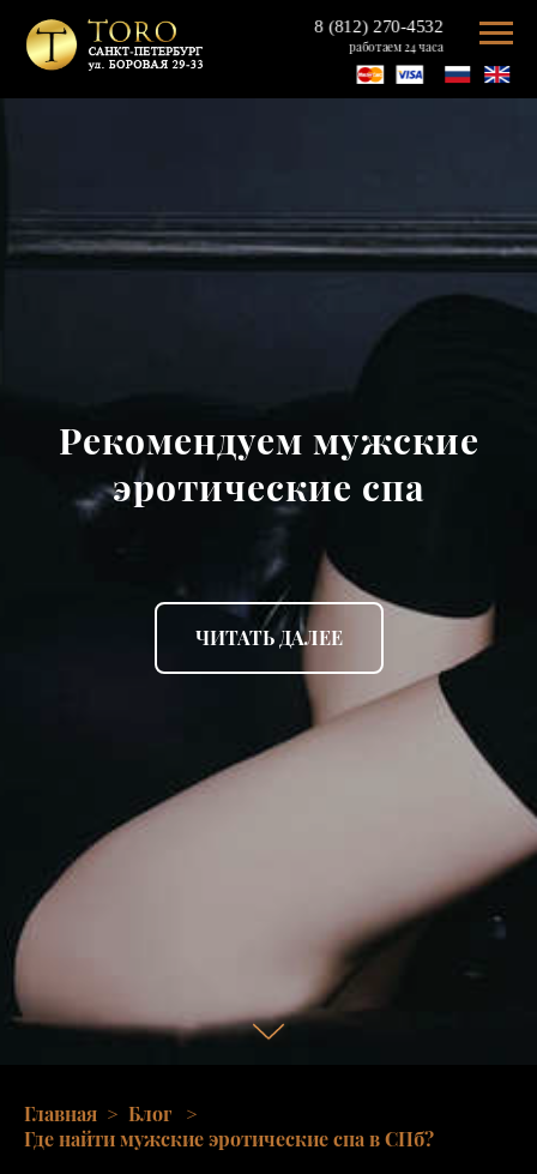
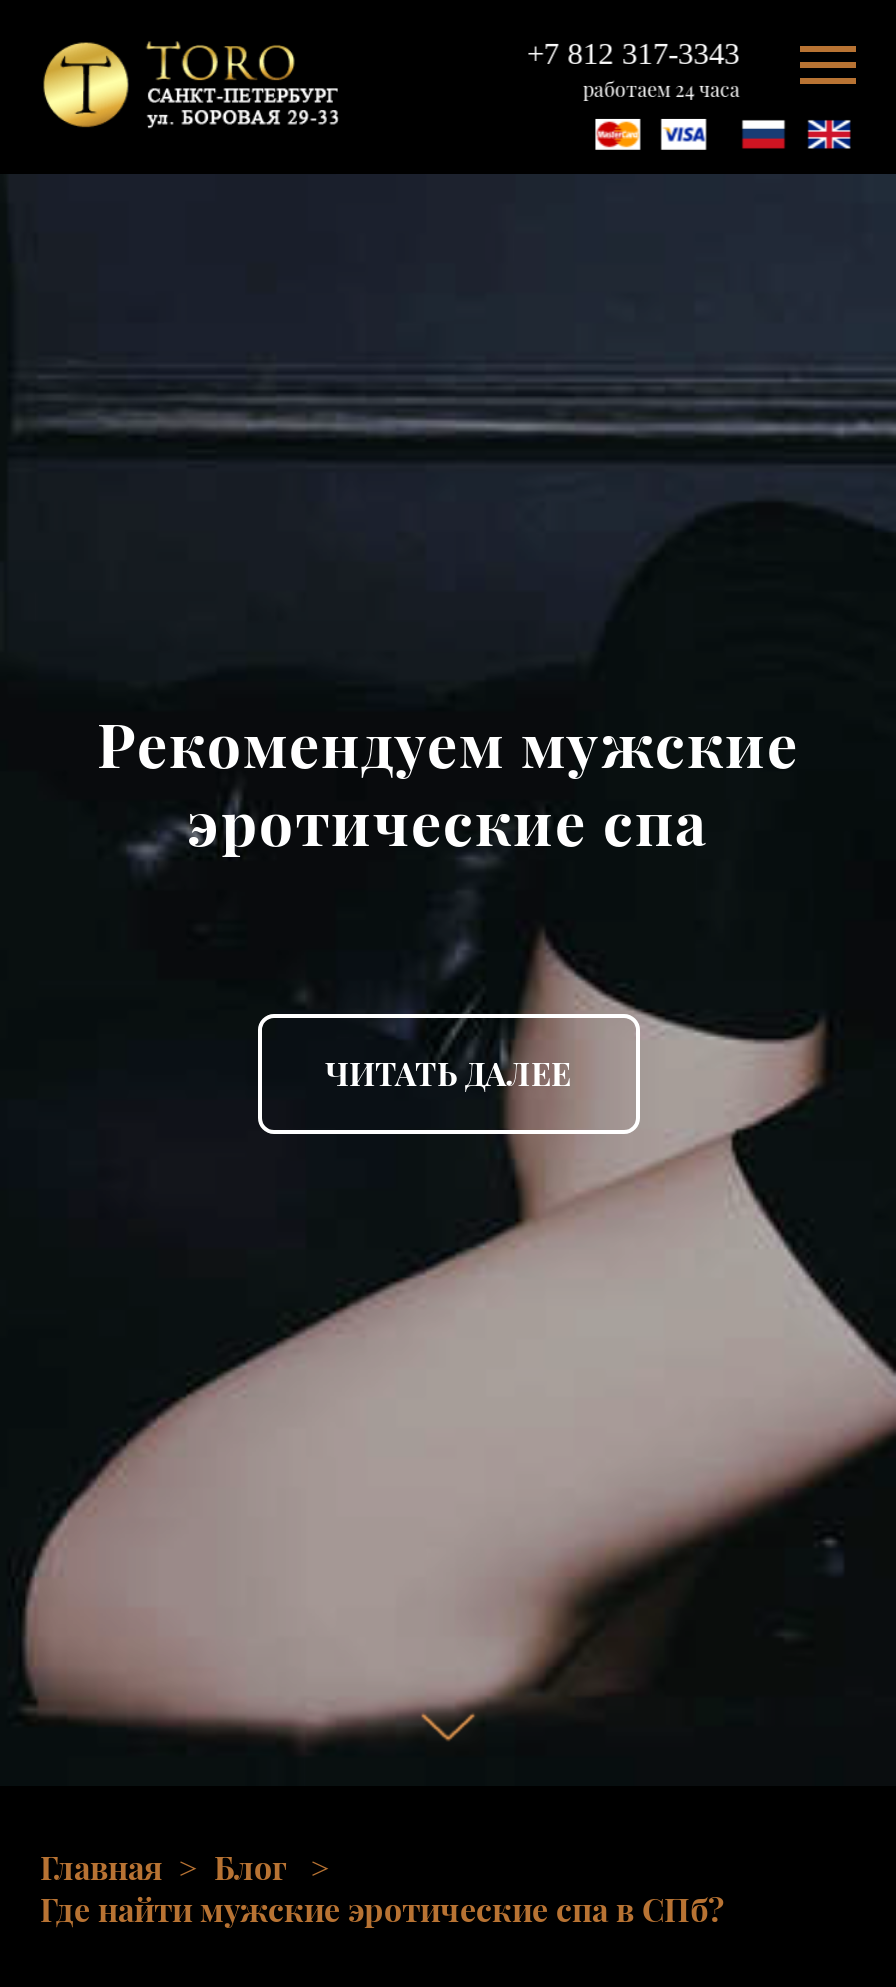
[314,16,443,37] 8 (812) 270-4532 -> [527,36,740,71] +7 812 317-3343

